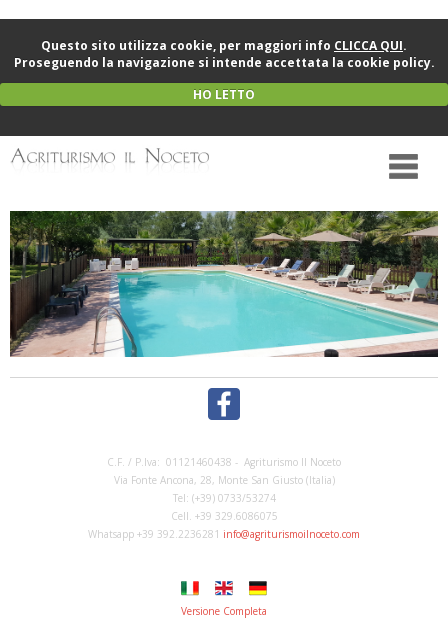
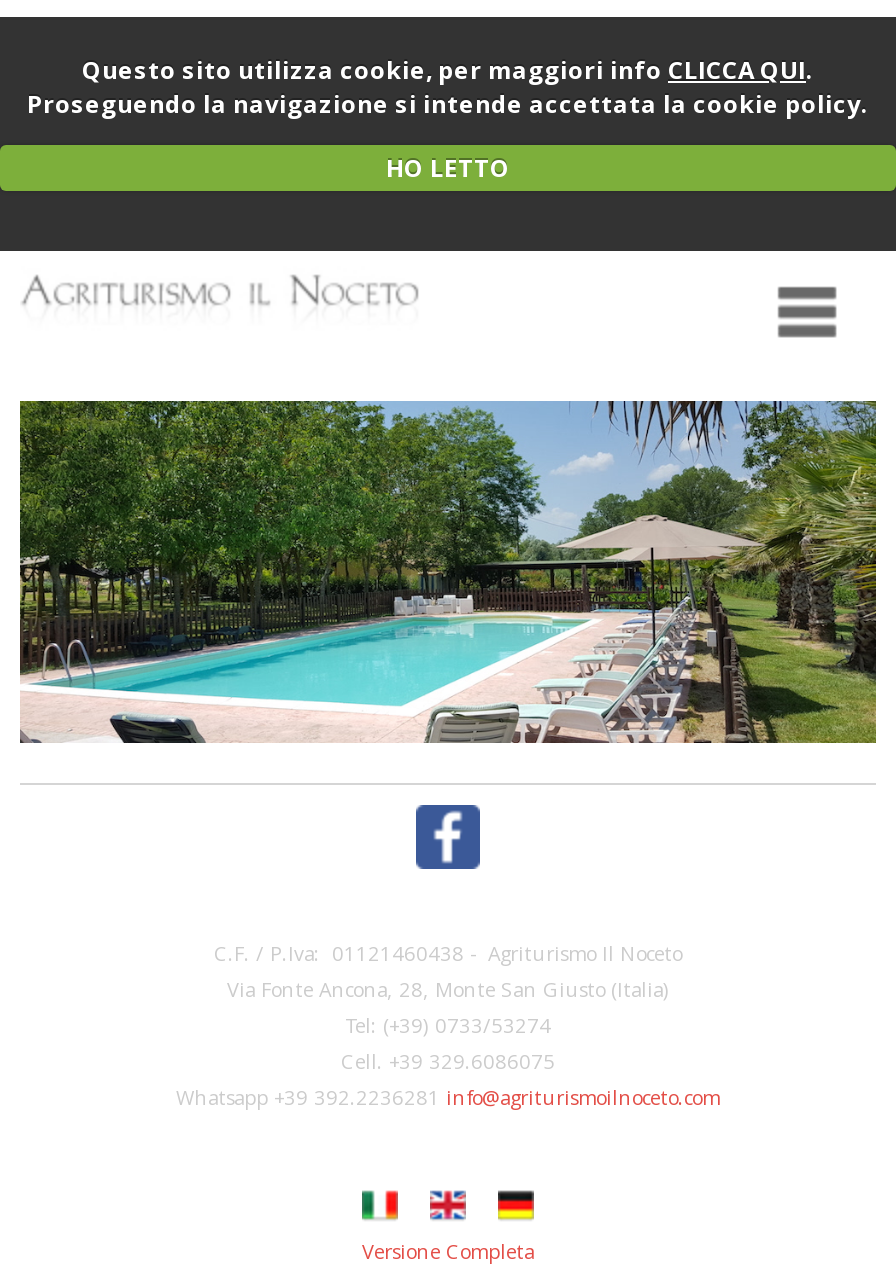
[10,210,439,358] [image] -> [20,399,878,745] [image]

